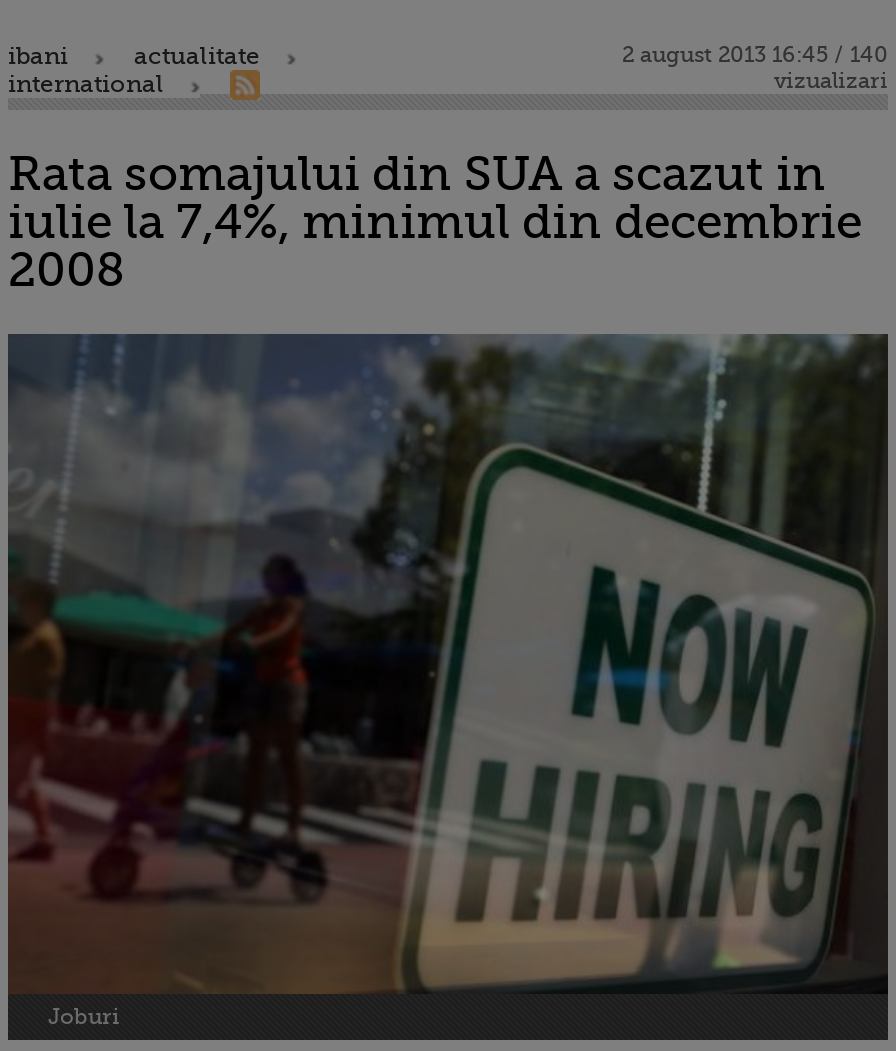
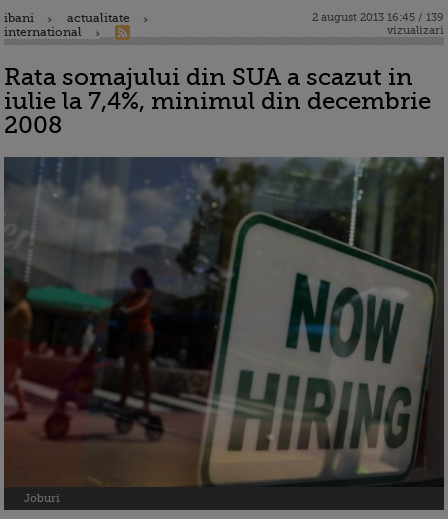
[622,42,888,68] 2 august 2013 16:45 / 140 -> [312,11,444,24] 2 august 2013 16:45 / 139

